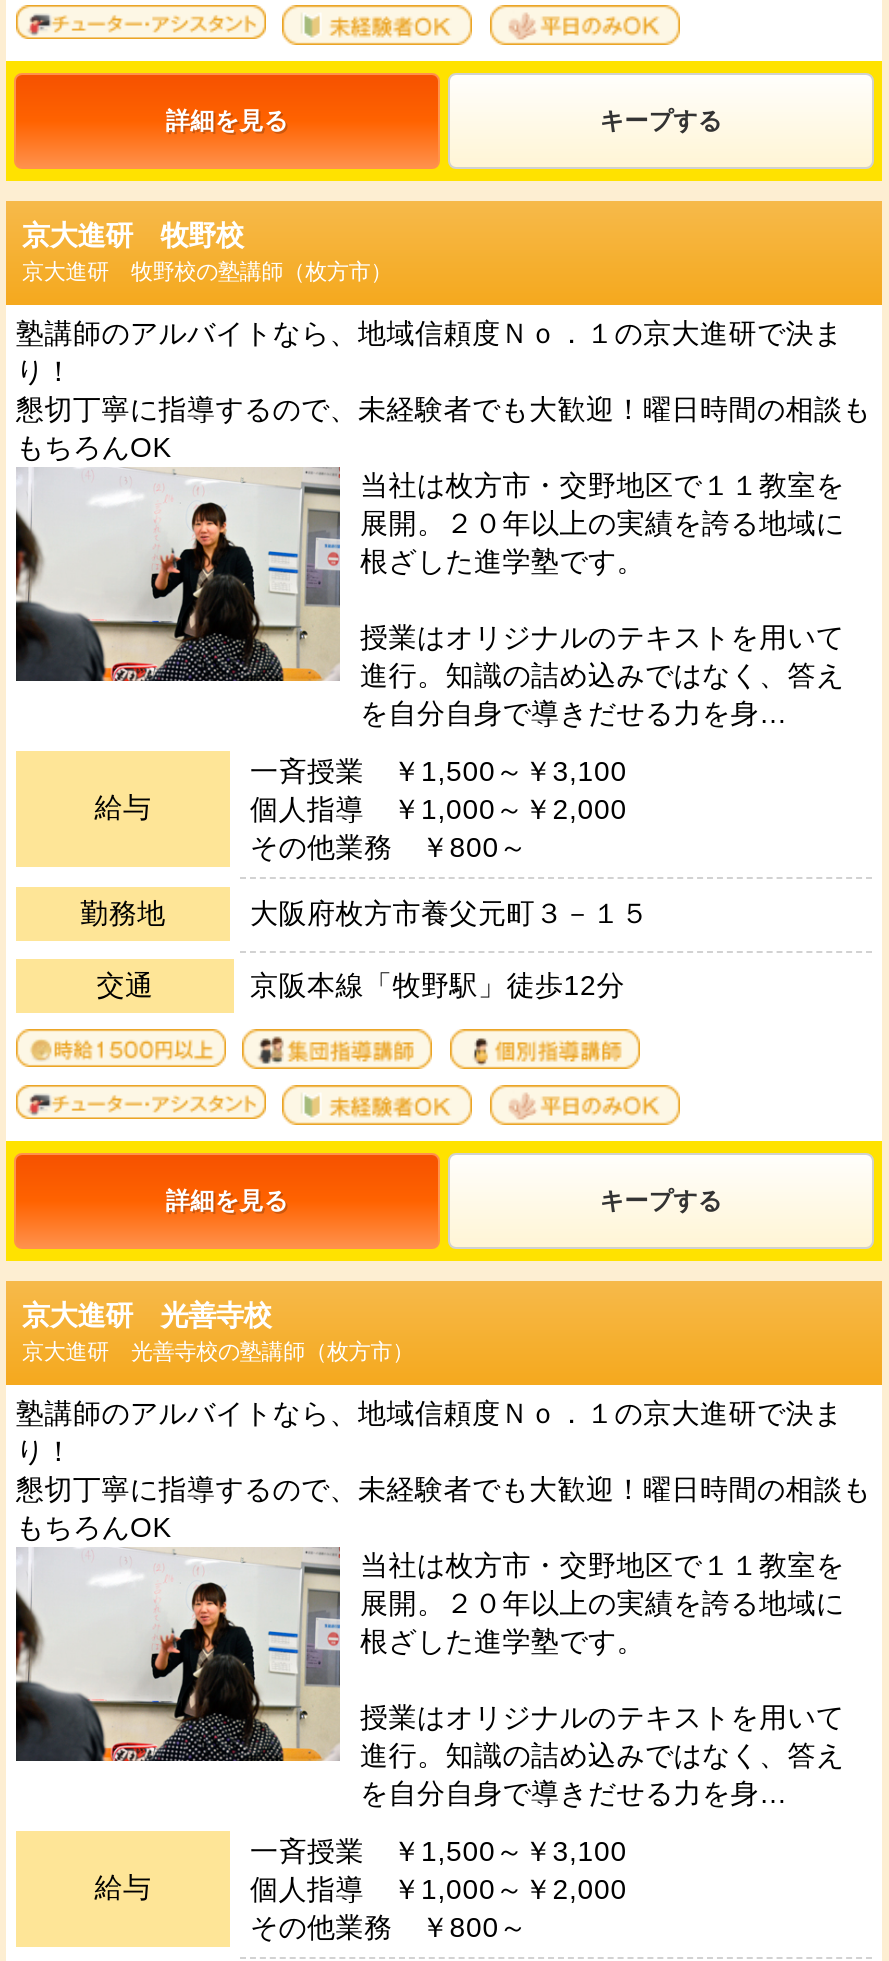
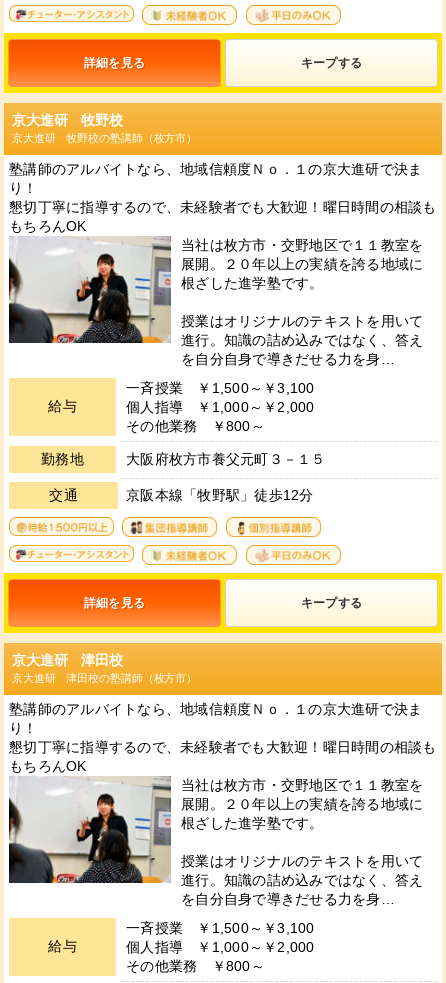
[22,1299,414,1363] 京大進研 光善寺校 | 京大進研 光善寺校の塾講師（枚方市） -> [12,652,197,684] 京大進研 津田校 | 京大進研 津田校の塾講師（枚方市）

